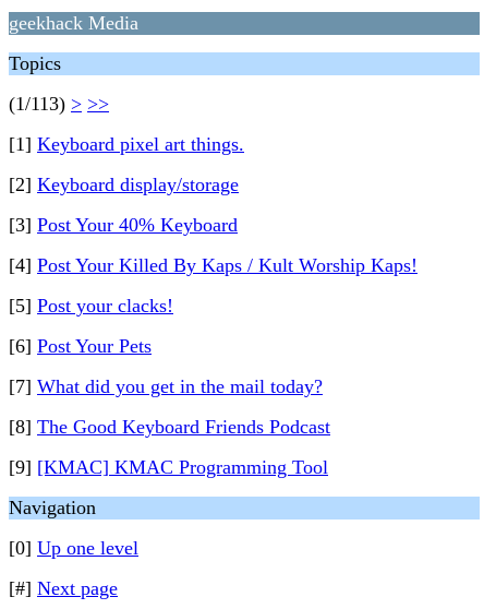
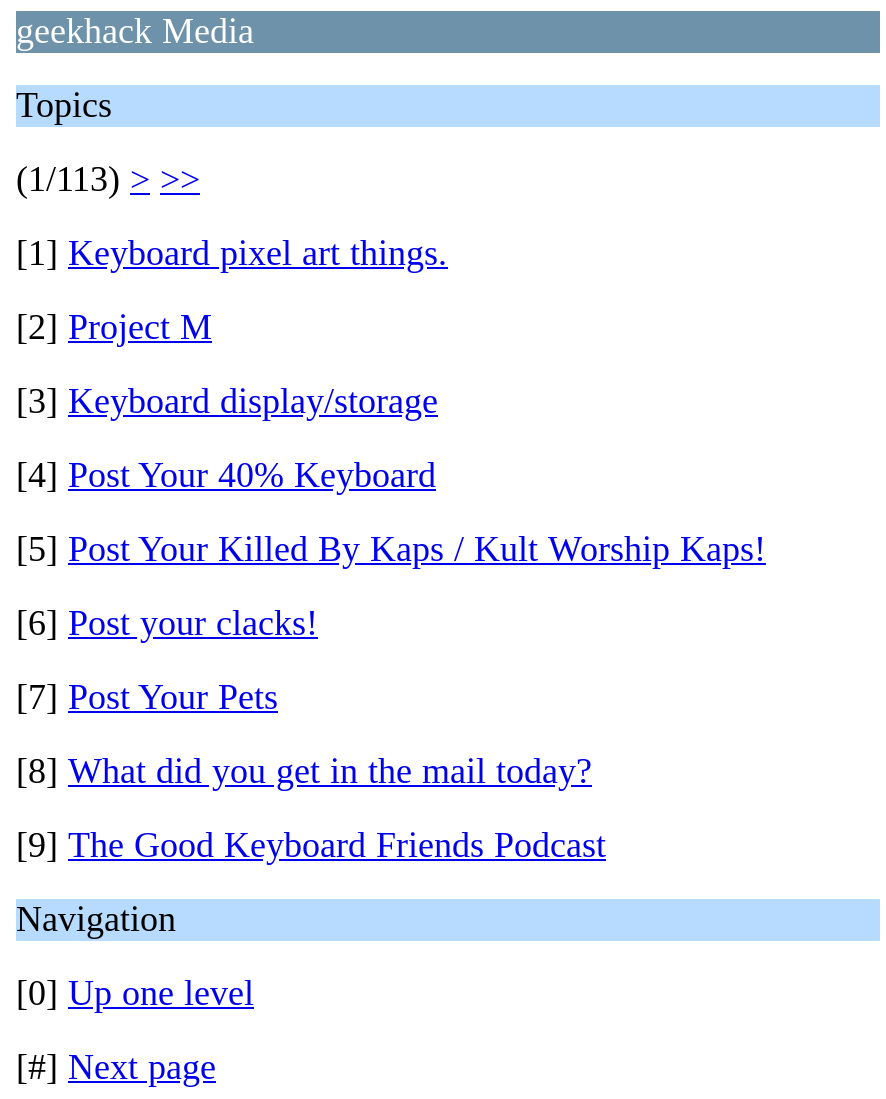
[9,174,239,195] [2] Keyboard display/storage -> [16,307,212,347] [2] Project M
[9,214,238,236] [3] Post Your 40% Keyboard -> [16,381,438,421] [3] Keyboard display/storage
[9,254,418,276] [4] Post Your Killed By Kaps / Kult Worship Kaps! -> [16,455,436,495] [4] Post Your 40% Keyboard
[9,295,173,317] [5] Post your clacks! -> [16,529,766,569] [5] Post Your Killed By Kaps / Kult Worship Kaps!
[9,335,152,357] [6] Post Your Pets -> [16,603,318,643] [6] Post your clacks!
[9,375,323,397] [7] What did you get in the mail today? -> [16,677,278,717] [7] Post Your Pets
[9,416,330,438] [8] The Good Keyboard Friends Podcast -> [16,751,592,791] [8] What did you get in the mail today?
[9,456,328,478] [9] [KMAC] KMAC Programming Tool -> [16,825,606,865] [9] The Good Keyboard Friends Podcast

